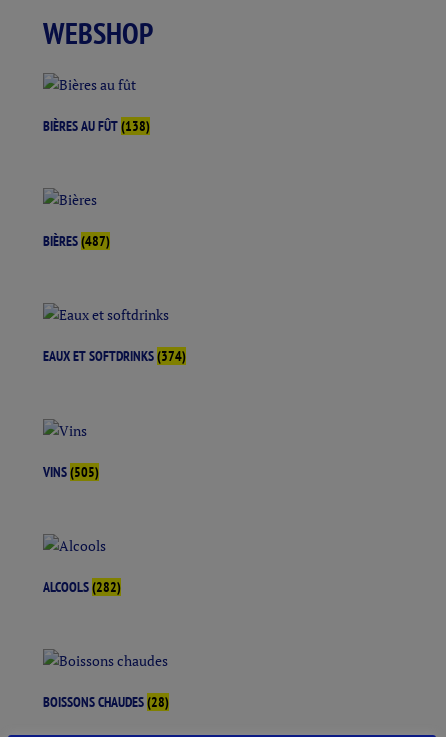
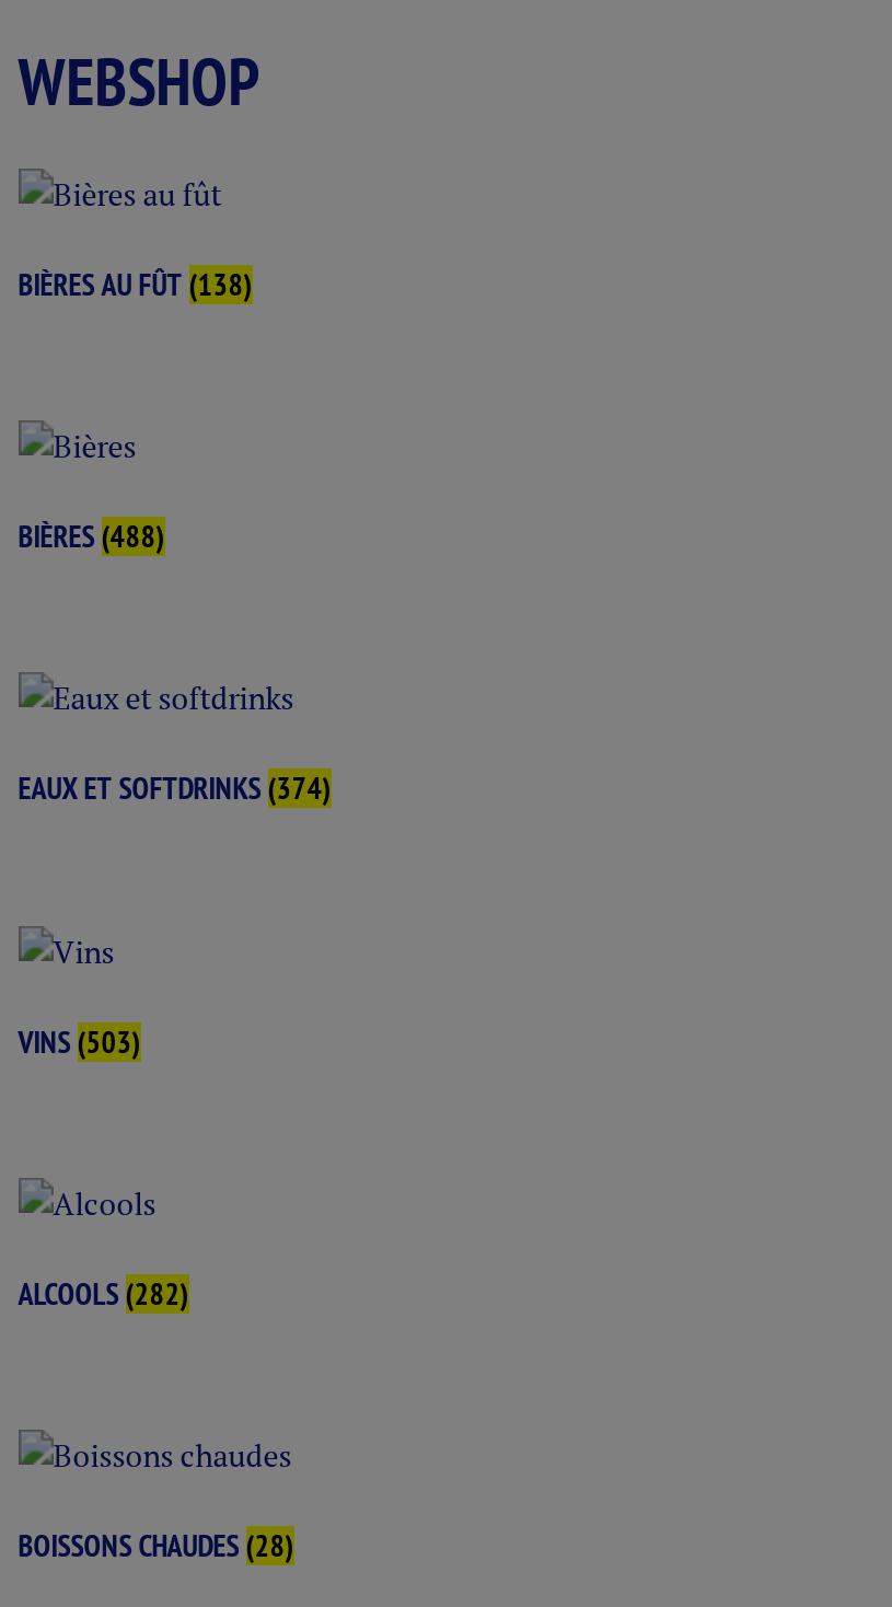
[43,232,110,250] BIÈRES (487) -> [18,517,165,557] BIÈRES (488)
[43,463,99,481] VINS (505) -> [18,1022,141,1061] VINS (503)

